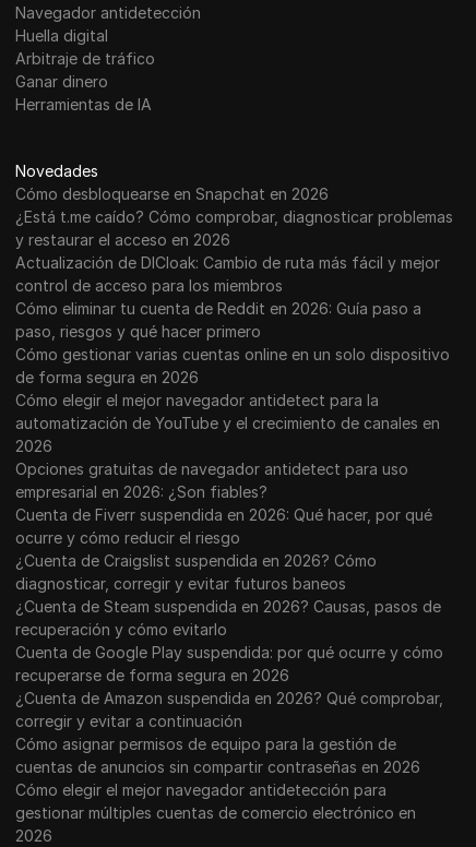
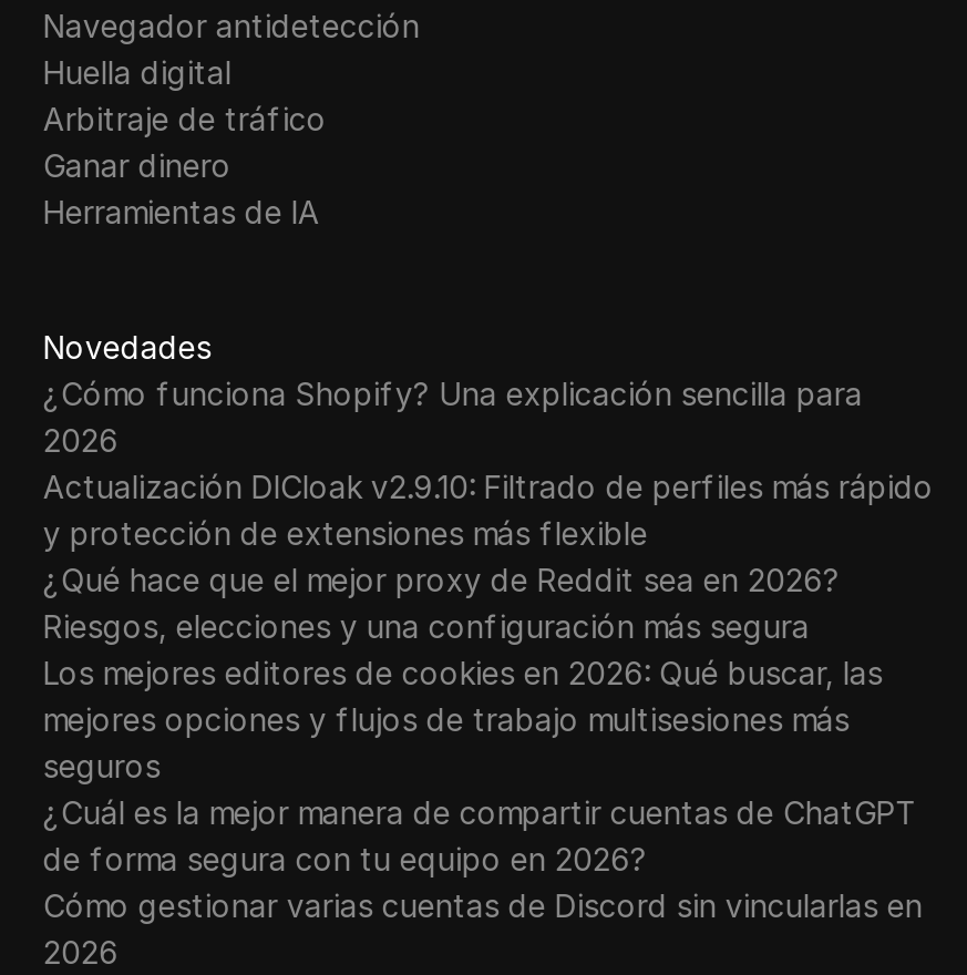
[16,184,454,432] Cómo desbloquearse en Snapchat en 2026 | ¿Está t.me caído? Cómo comprobar, diagnosticar problemas | y restaurar el acceso en 2026 | Actualización de DICloak: Cambio de ruta más fácil y mejor | control de acceso para los miembros | Cómo eliminar tu cuenta de Reddit en 2026: Guía paso a | paso, riesgos y qué hacer primero | Cómo gestionar varias cuentas online en un solo dispositivo | de forma segura en 2026 | Cómo elegir el mejor navegador antidetect para la | automatización de YouTube y el crecimiento de canales en -> [43,374,863,412] ¿Cómo funciona Shopify? Una explicación sencilla para
[16,460,444,822] Opciones gratuitas de navegador antidetect para uso | empresarial en 2026: ¿Son fiables? | Cuenta de Fiverr suspendida en 2026: Qué hacer, por qué | ocurre y cómo reducir el riesgo | ¿Cuenta de Craigslist suspendida en 2026? Cómo | diagnosticar, corregir y evitar futuros baneos | ¿Cuenta de Steam suspendida en 2026? Causas, pasos de | recuperación y cómo evitarlo | Cuenta de Google Play suspendida: por qué ocurre y cómo | recuperarse de forma segura en 2026 | ¿Cuenta de Amazon suspendida en 2026? Qué comprobar, | corregir y evitar a continuación | Cómo asignar permisos de equipo para la gestión de | cuentas de anuncios sin compartir contraseñas en 2026 | Cómo elegir el mejor navegador antidetección para | gestionar múltiples cuentas de comercio electrónico en -> [43,468,934,924] Actualización DICloak v2.9.10: Filtrado de perfiles más rápido | y protección de extensiones más flexible | ¿Qué hace que el mejor proxy de Reddit sea en 2026? | Riesgos, elecciones y una configuración más segura | Los mejores editores de cookies en 2026: Qué buscar, las | mejores opciones y flujos de trabajo multisesiones más | seguros | ¿Cuál es la mejor manera de compartir cuentas de ChatGPT | de forma segura con tu equipo en 2026? | Cómo gestionar varias cuentas de Discord sin vincularlas en

